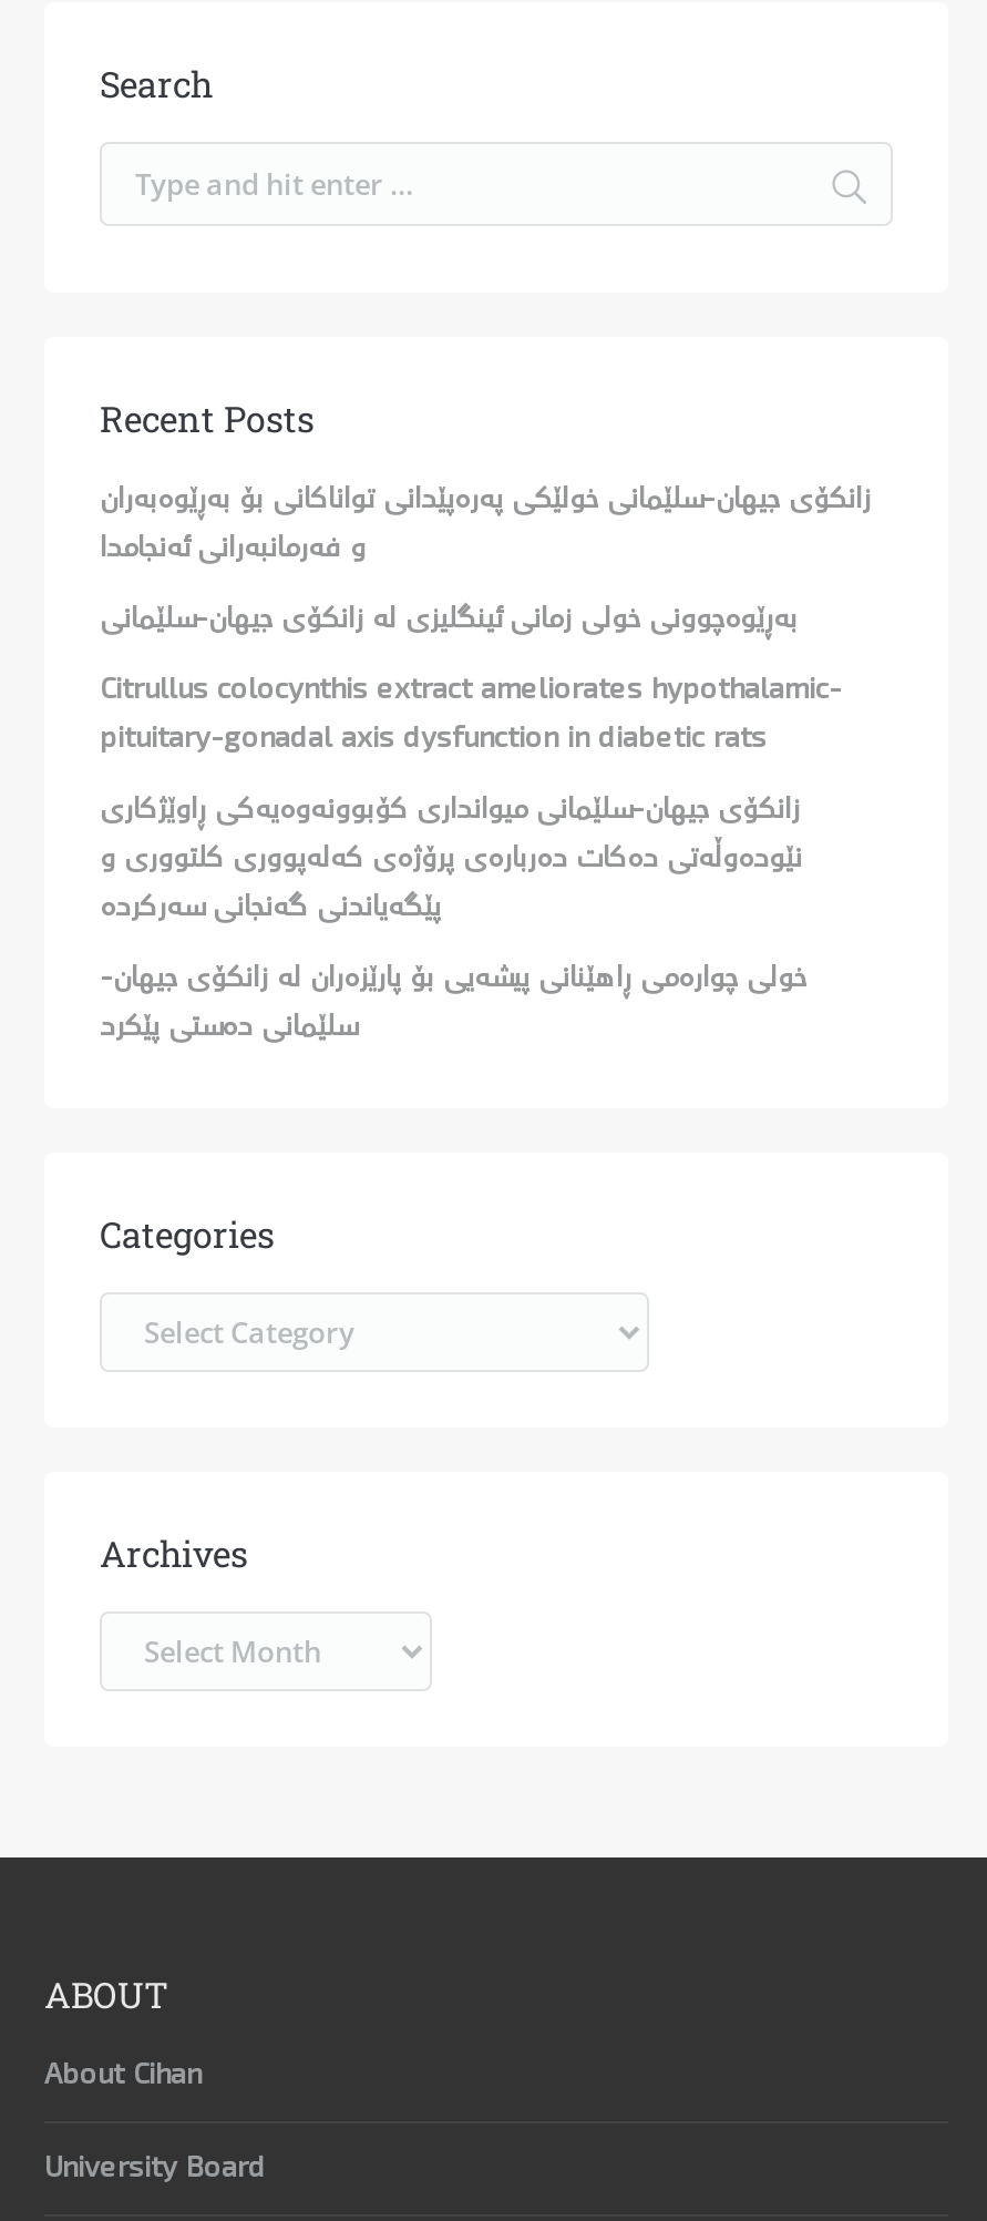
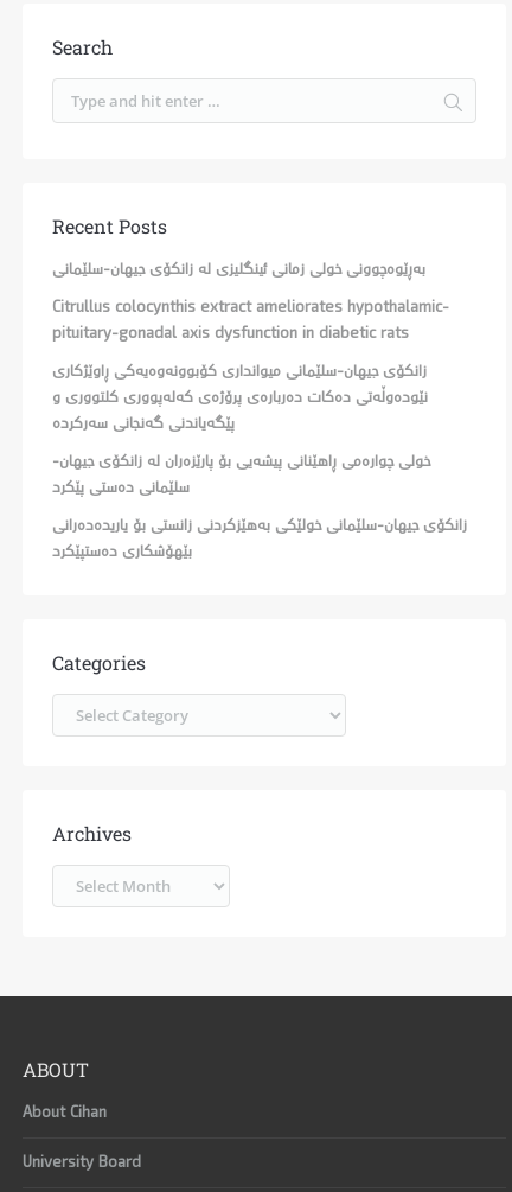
[100,480,871,569] زانکۆی جیهان-سلێمانی خولێکی پەرەپێدانی تواناکانی بۆ بەڕێوەبەران | و فەرمانبەرانی ئەنجامدا -> none
moved [100,600,842,1047] -> [52,259,449,499]: بەڕێوەچوونی خولی زمانی ئینگلیزی لە زانکۆی جیهان-سلێمانی | Citrullus colocynthis extract ameliorates hypothalamic- | pituitary-gonadal axis dysfunction in diabetic rats | زانکۆی جیهان-سلێمانی میوانداری کۆبوونەوەیەکی ڕاوێژکاری | نێودەوڵەتی دەکات دەربارەی پرۆژەی کەلەپووری کلتووری و | پێگەیاندنی گەنجانی سەرکردە | خولی چوارەمی ڕاهێنانی پیشەیی بۆ پارێزەران لە زانکۆی جیهان- | سلێمانی دەستی پێکرد
none -> [52,515,467,563] زانکۆی جیهان-سلێمانی خولێکی بەهێزکردنی زانستی بۆ یاریدەدەرانی | بێهۆشکاری دەستپێکرد

